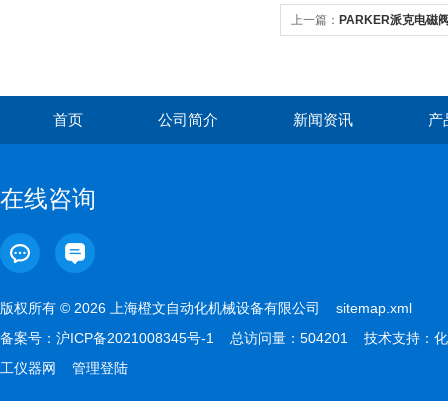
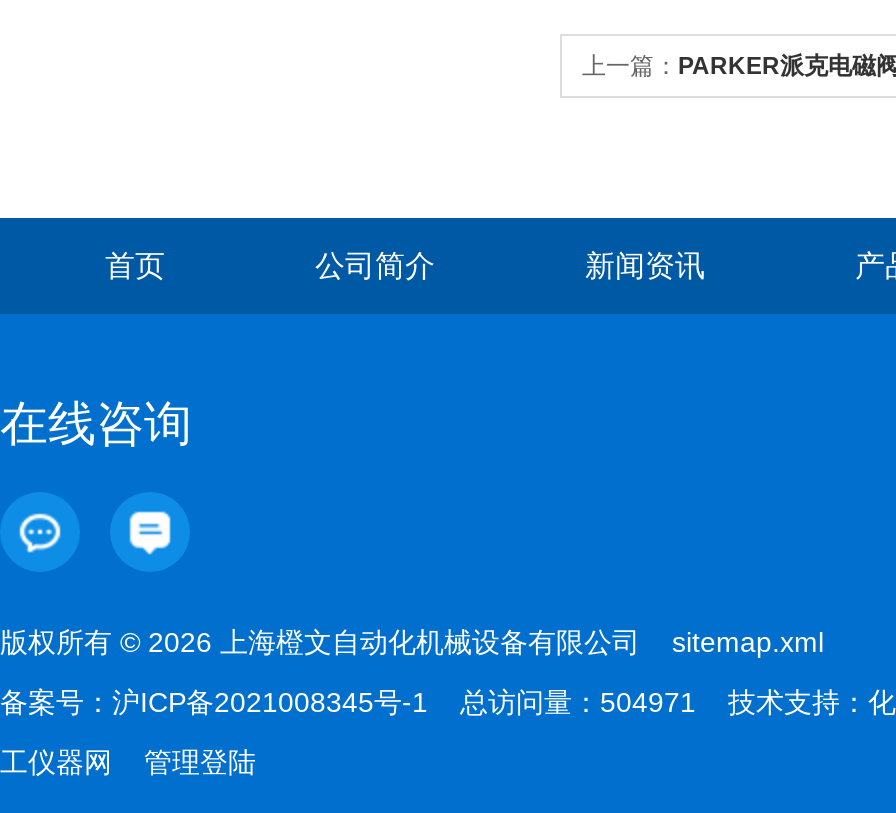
[0,330,448,346] 备案号：沪ICP备2021008345号-1总访问量：504201 技术支持：化 -> [0,686,896,718] 备案号：沪ICP备2021008345号-1总访问量：504971 技术支持：化

